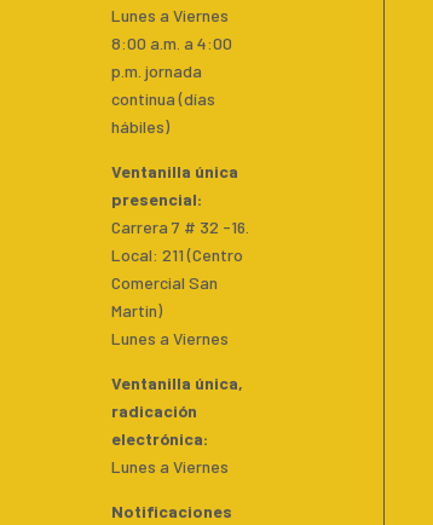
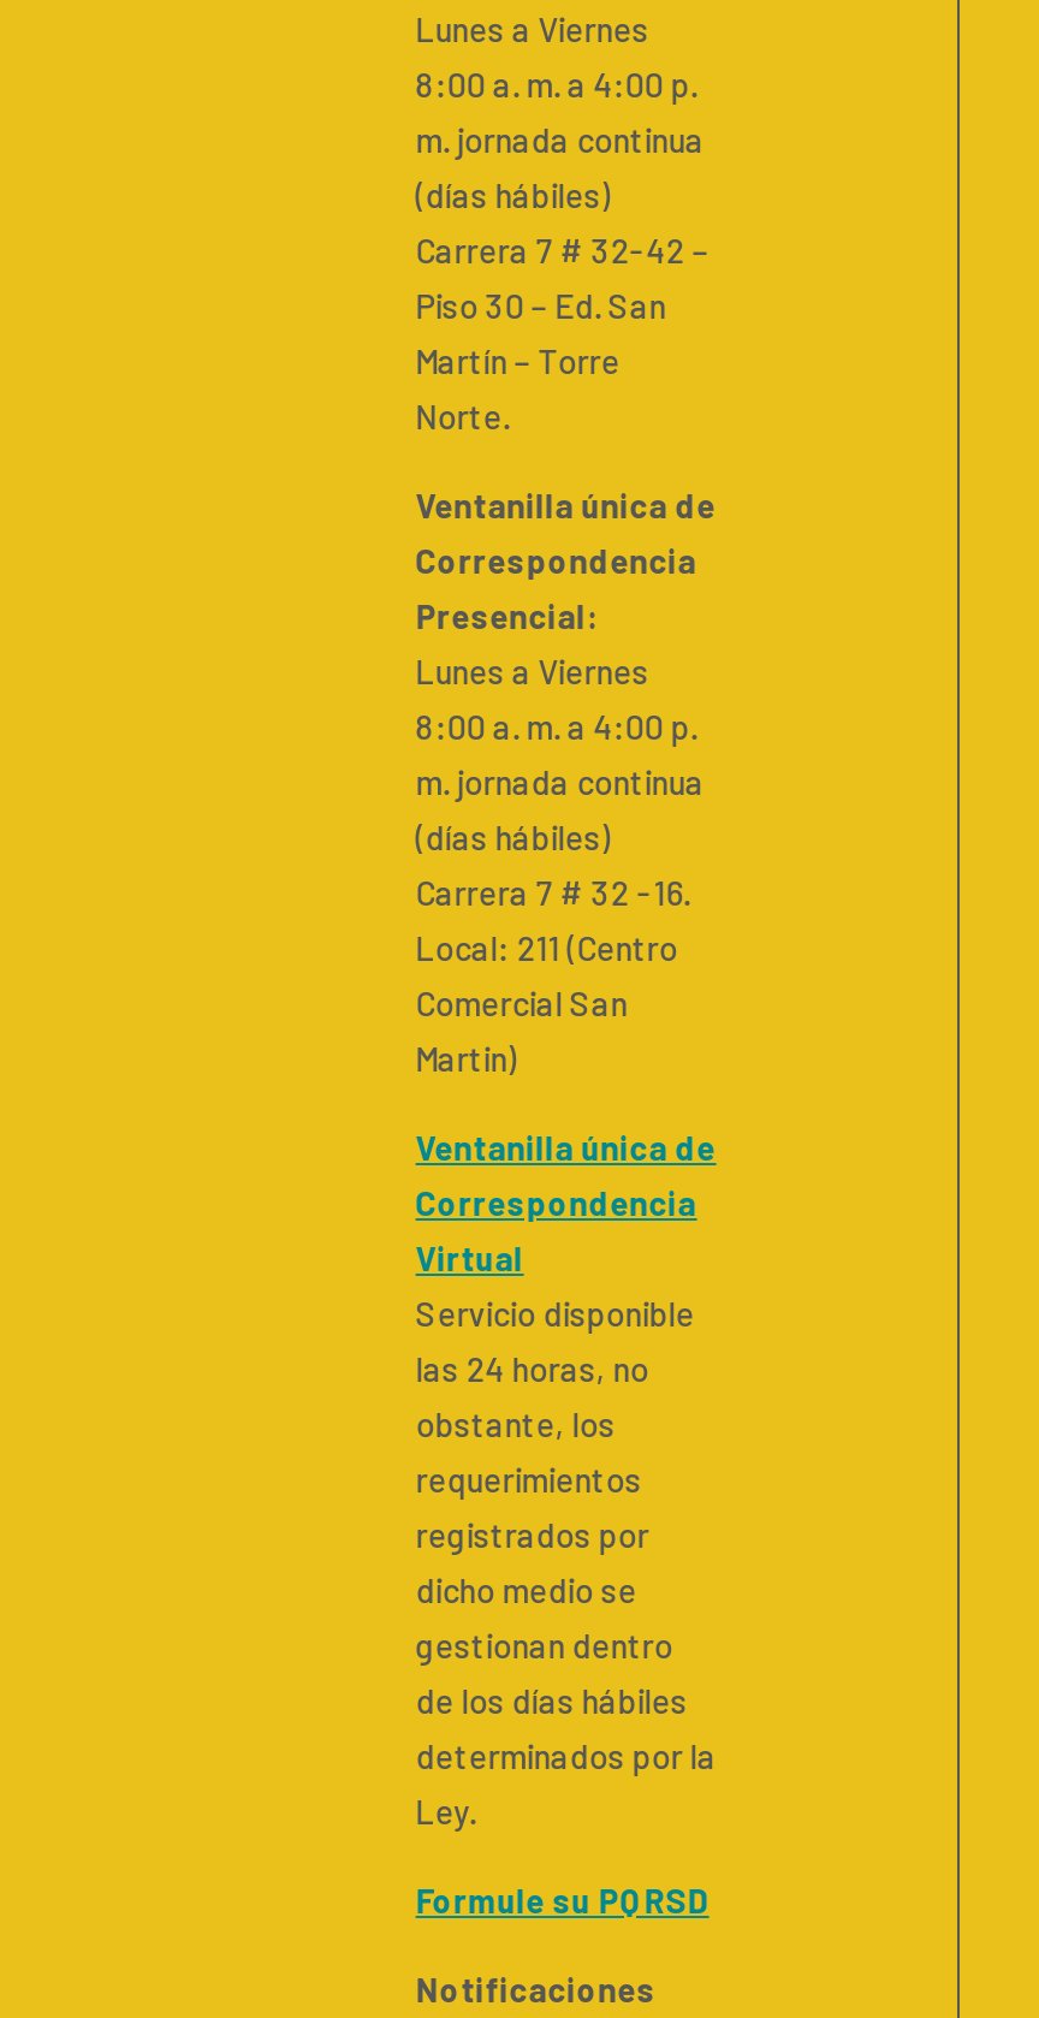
[111,32,232,136] 8:00 a.m. a 4:00 | p.m. jornada | continua (días | hábiles) -> [416,64,709,437] 8:00 a. m. a 4:00 p. | m. jornada continua | (días hábiles) | Carrera 7 # 32-42 – | Piso 30 – Ed. San | Martín – Torre | Norte.
[111,161,238,209] Ventanilla única | presencial: -> [416,485,716,858] Ventanilla única de | Correspondencia | Presencial: | Lunes a Viernes | 8:00 a. m. a 4:00 p. | m. jornada continua | (días hábiles)
[111,327,228,348] Lunes a Viernes -> [416,1127,716,1832] Ventanilla única de | Correspondencia | Virtual | Servicio disponible | las 24 horas, no | obstante, los | requerimientos | registrados por | dicho medio se | gestionan dentro | de los días hábiles | determinados por la | Ley.
[111,372,243,476] Ventanilla única, | radicación | electrónica: | Lunes a Viernes -> [416,1880,709,1921] Formule su PQRSD

